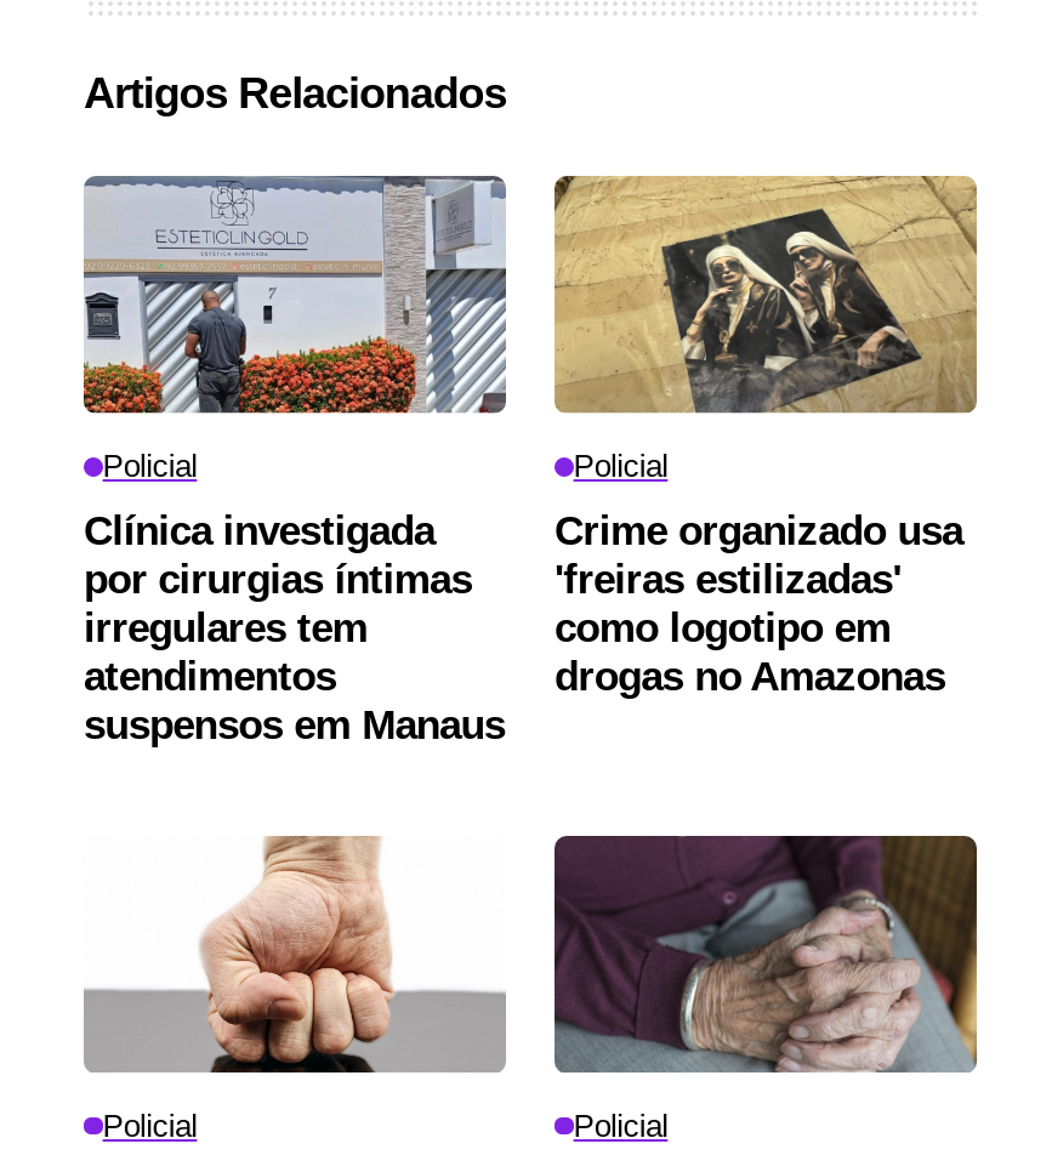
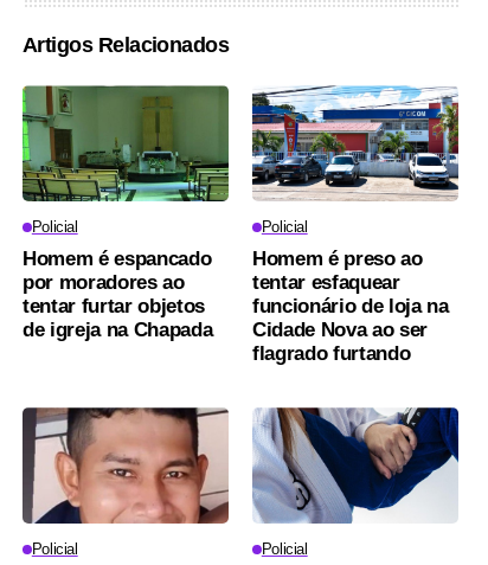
[81,175,508,748] [image] | Clínica investigada | por cirurgias íntimas | irregulares tem | atendimentos | suspensos em Manaus -> [21,85,230,341] [image] | Homem é espancado | por moradores ao | tentar furtar objetos | de igreja na Chapada
[552,172,979,699] [image] | Crime organizado usa | 'freiras estilizadas' | como logotipo em | drogas no Amazonas -> [251,85,460,365] [image] | Homem é preso ao | tentar esfaquear | funcionário de loja na | Cidade Nova ao ser | flagrado furtando
[84,835,504,1075] [image] -> [21,406,230,525] [image]
[552,832,979,1075] [image] -> [252,407,460,524] [image]

